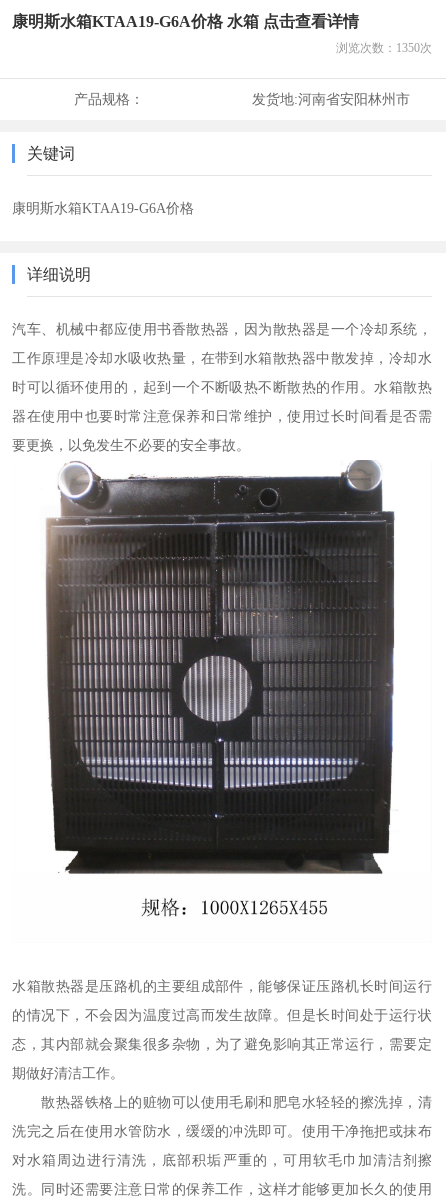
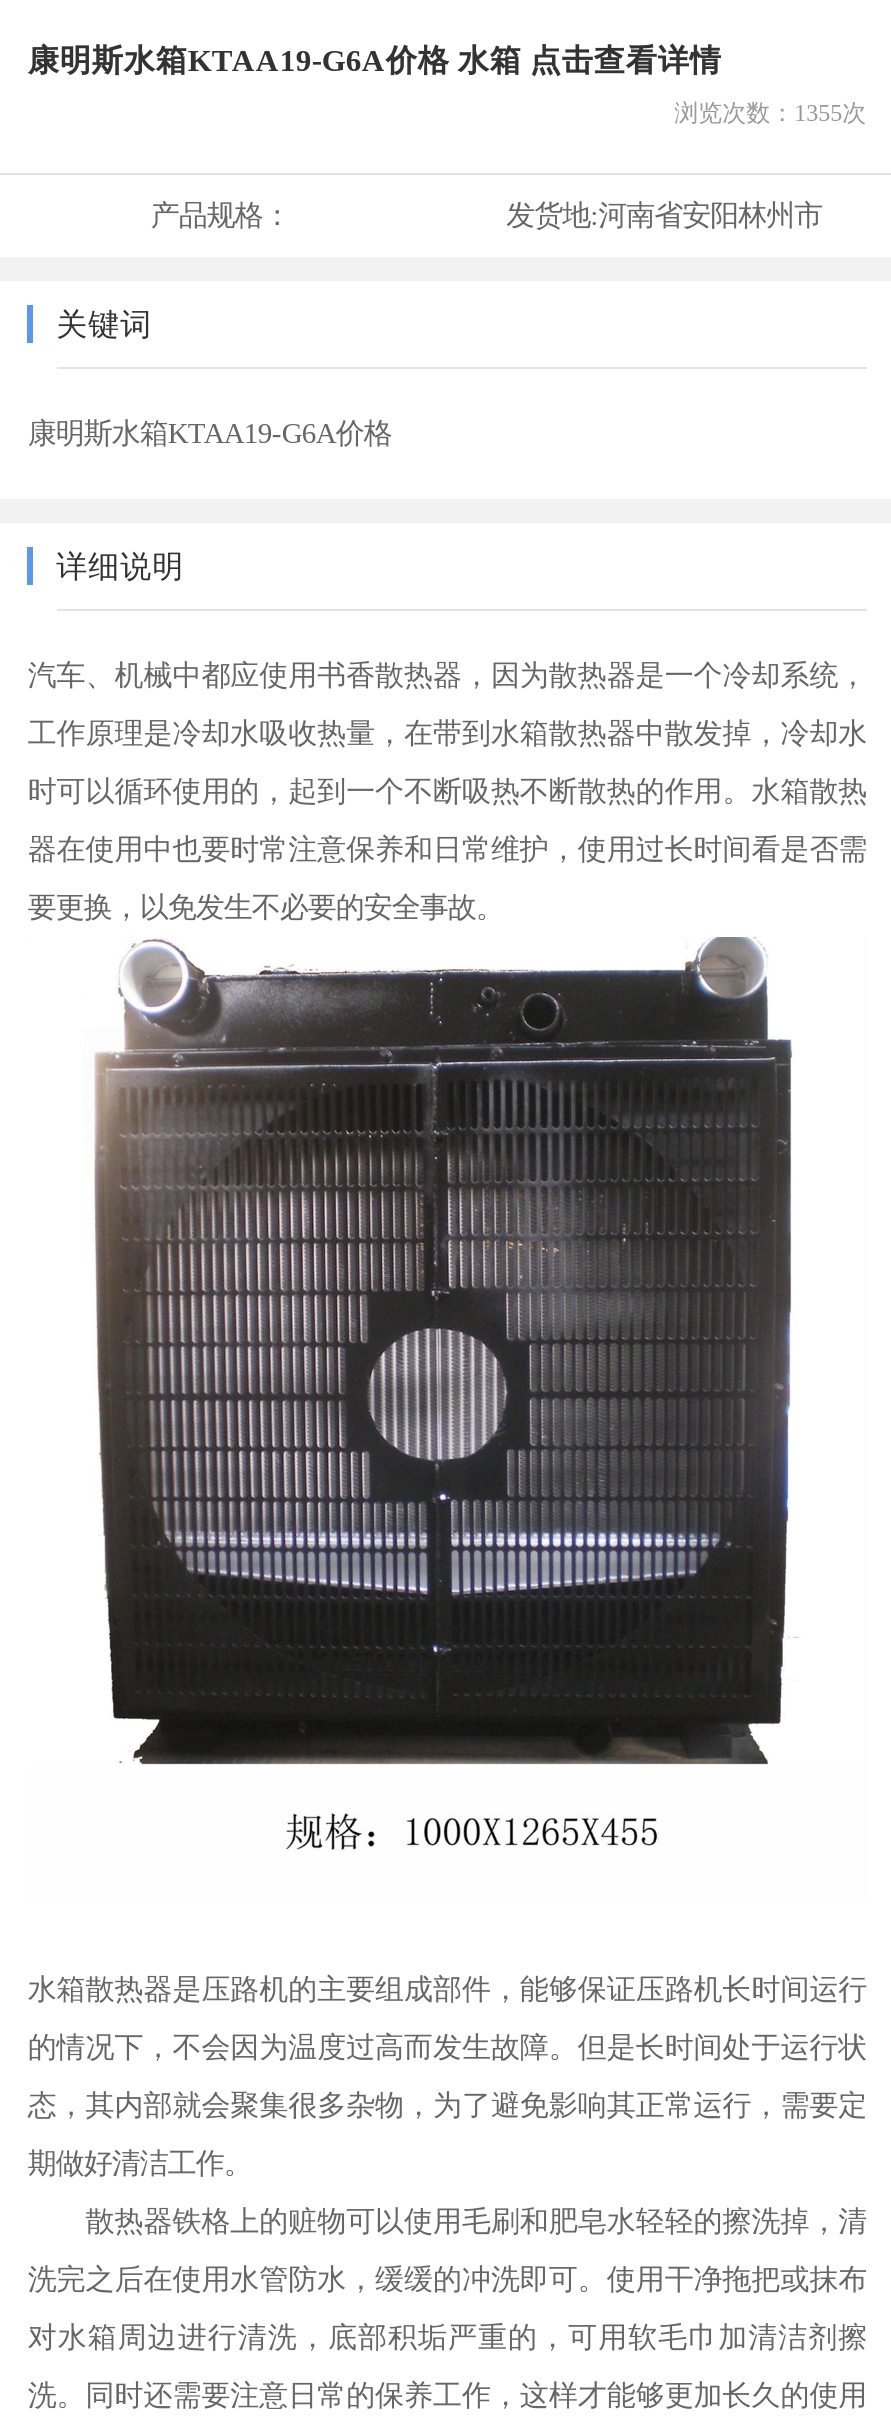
[336,41,432,55] 浏览次数：1350次 -> [674,98,866,126] 浏览次数：1355次

